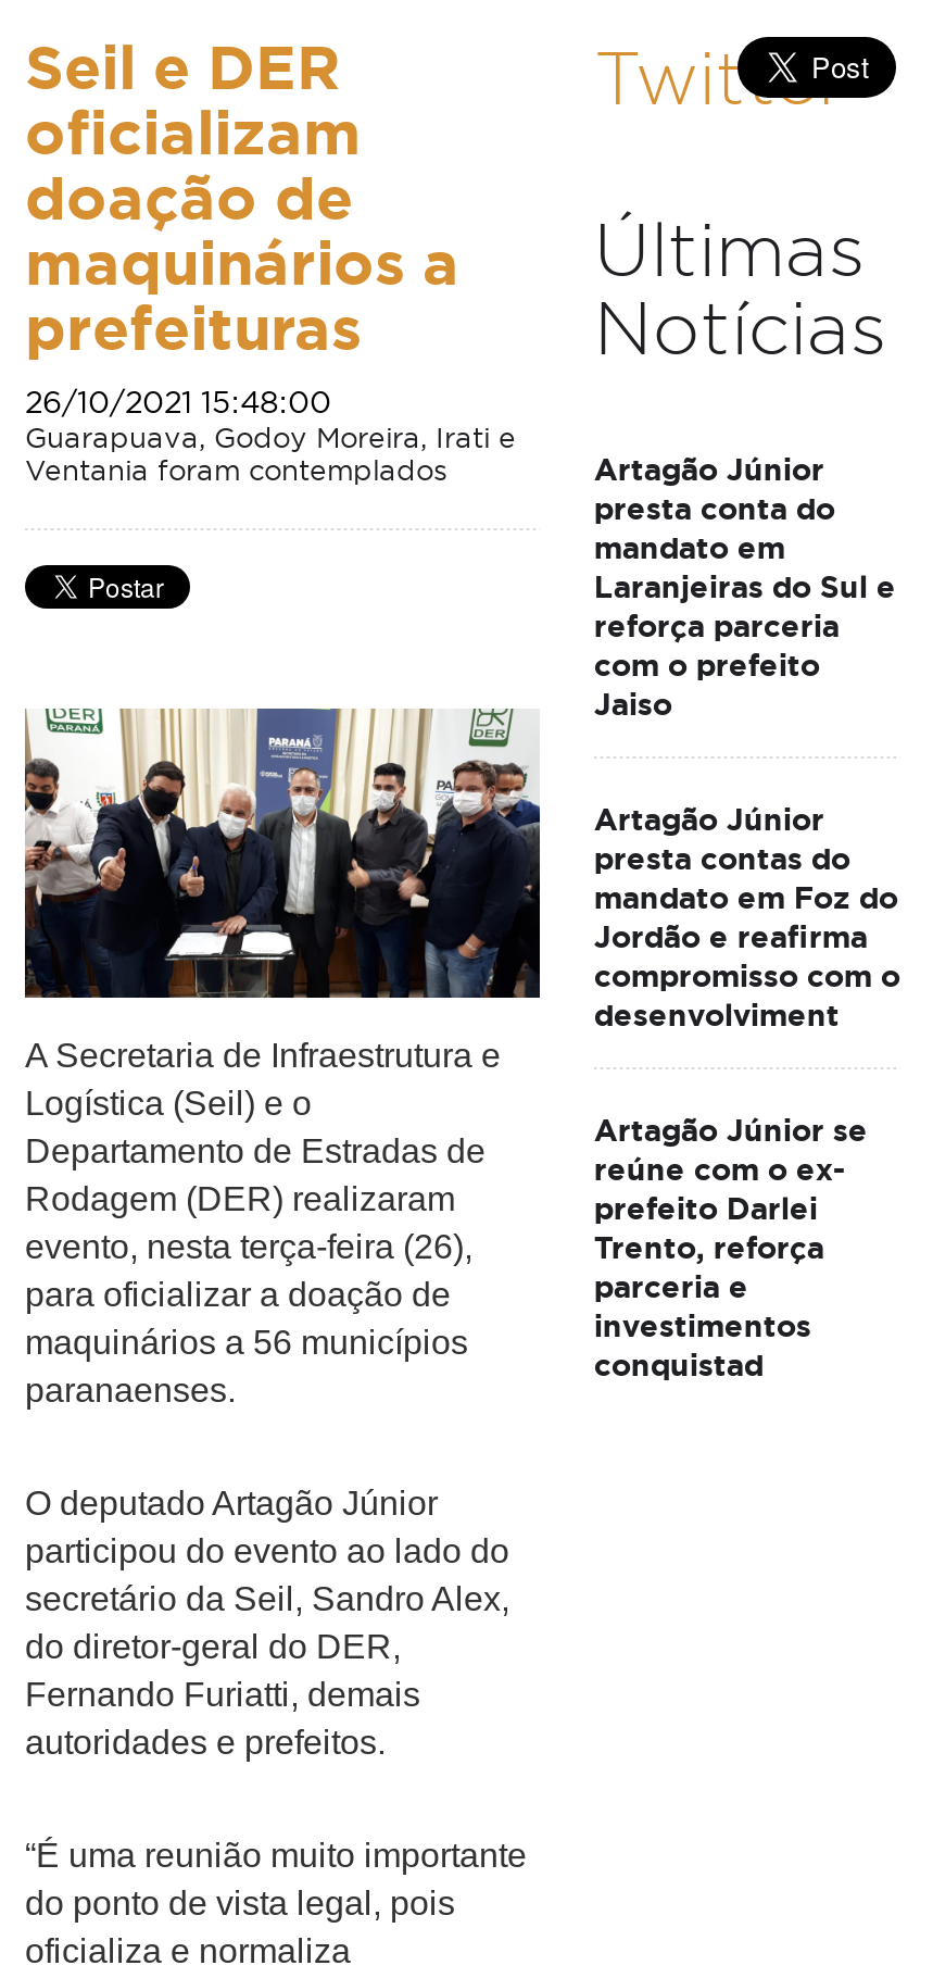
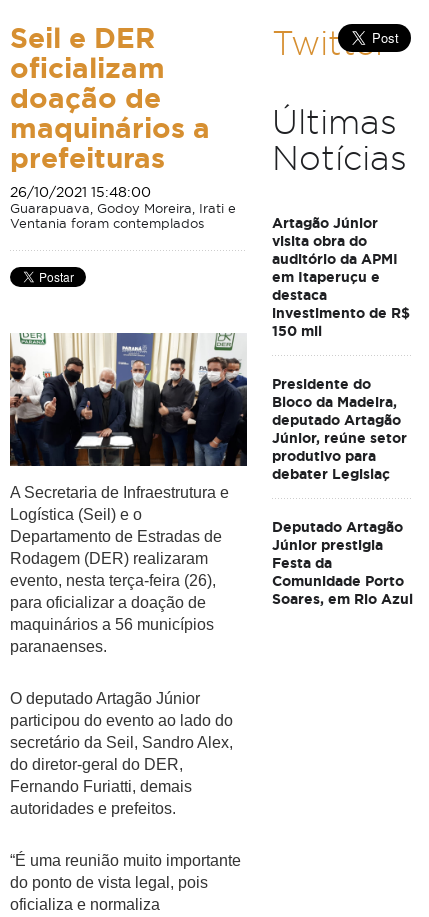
[594,489,896,724] presta conta do | mandato em | Laranjeiras do Sul e | reforça parceria | com o prefeito | Jaiso -> [272,232,410,340] visita obra do | auditório da APMI | em Itaperuçu e | destaca | investimento de R$ | 150 mil
[594,800,900,1035] Artagão Júnior | presta contas do | mandato em Foz do | Jordão e reafirma | compromisso com o | desenvolviment -> [272,375,407,483] Presidente do | Bloco da Madeira, | deputado Artagão | Júnior, reúne setor | produtivo para | debater Legislaç
[594,1111,867,1385] Artagão Júnior se | reúne com o ex- | prefeito Darlei | Trento, reforça | parceria e | investimentos | conquistad -> [272,518,413,608] Deputado Artagão | Júnior prestigia | Festa da | Comunidade Porto | Soares, em Rio Azul

